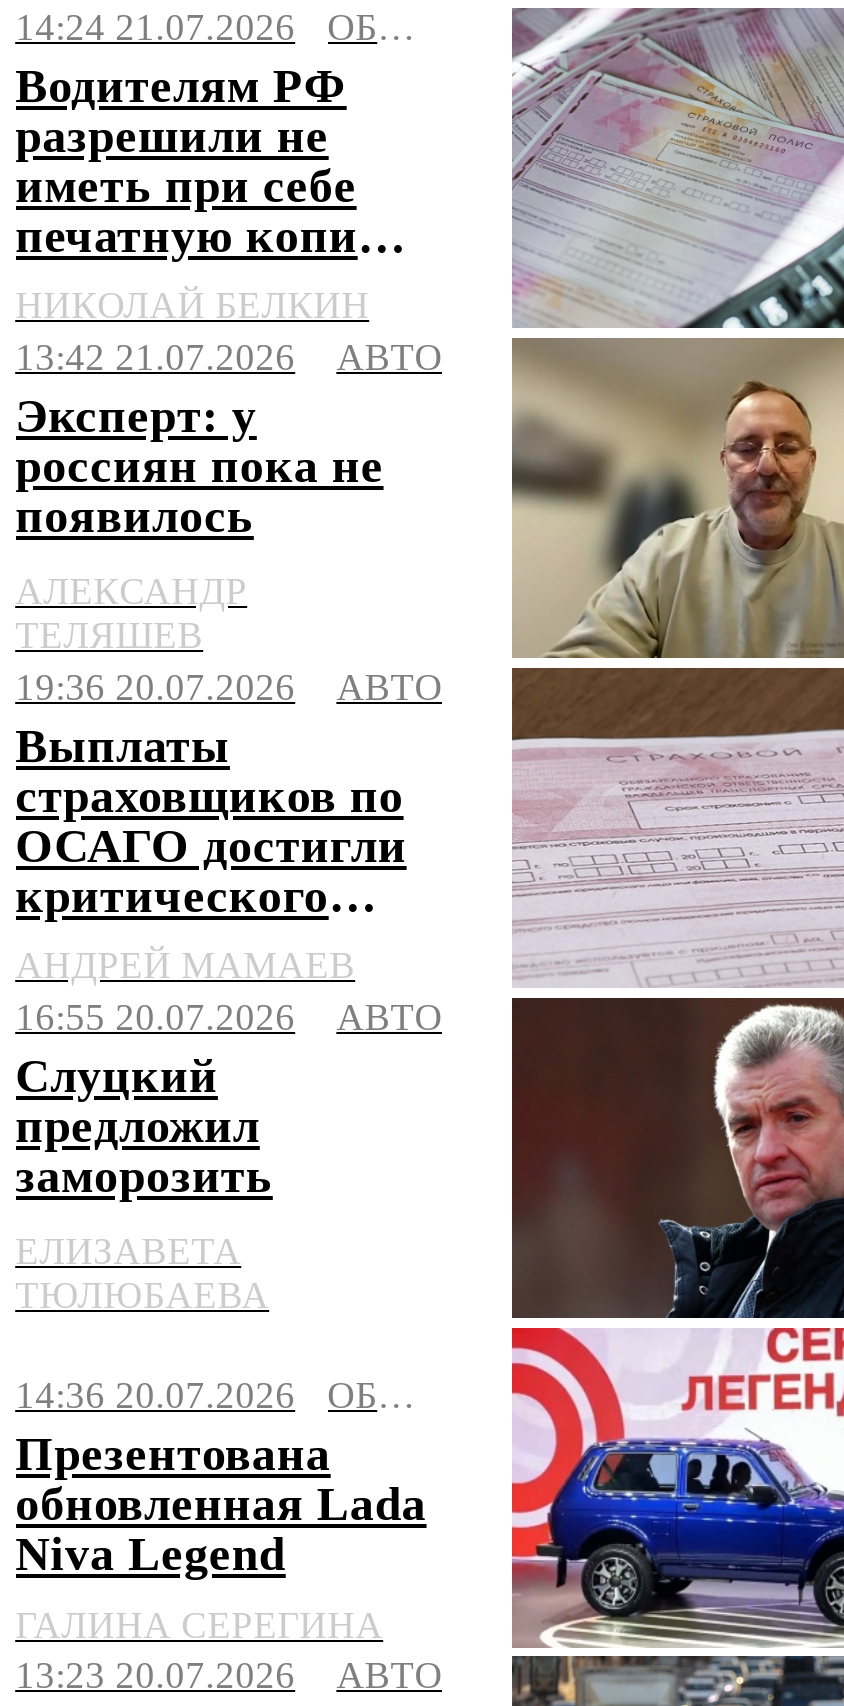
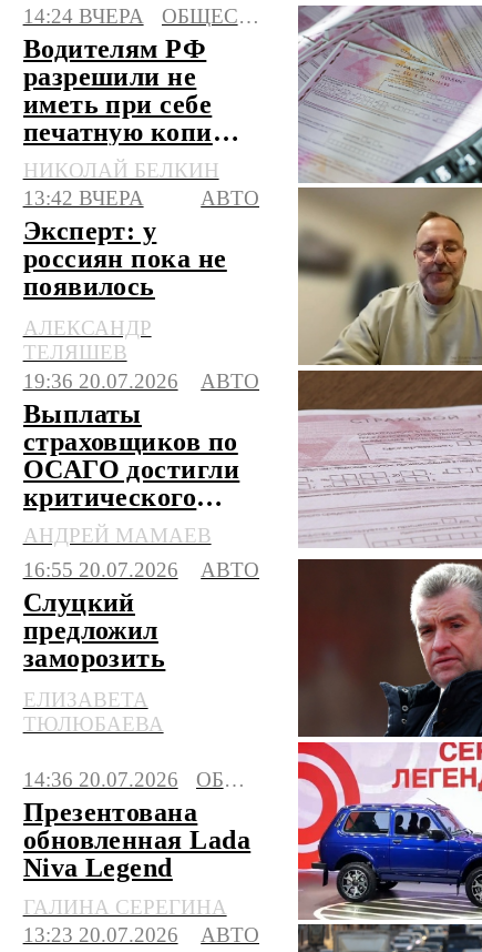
[15,7,295,49] 14:24 21.07.2026 -> [23,4,144,27] 14:24 ВЧЕРА
[15,337,295,379] 13:42 21.07.2026 -> [23,187,144,210] 13:42 ВЧЕРА

